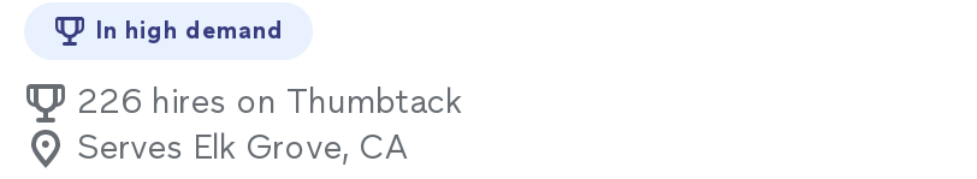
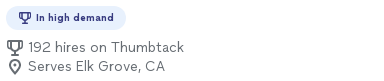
[77,82,462,123] 226 hires on Thumbtack -> [28,39,184,56] 192 hires on Thumbtack

